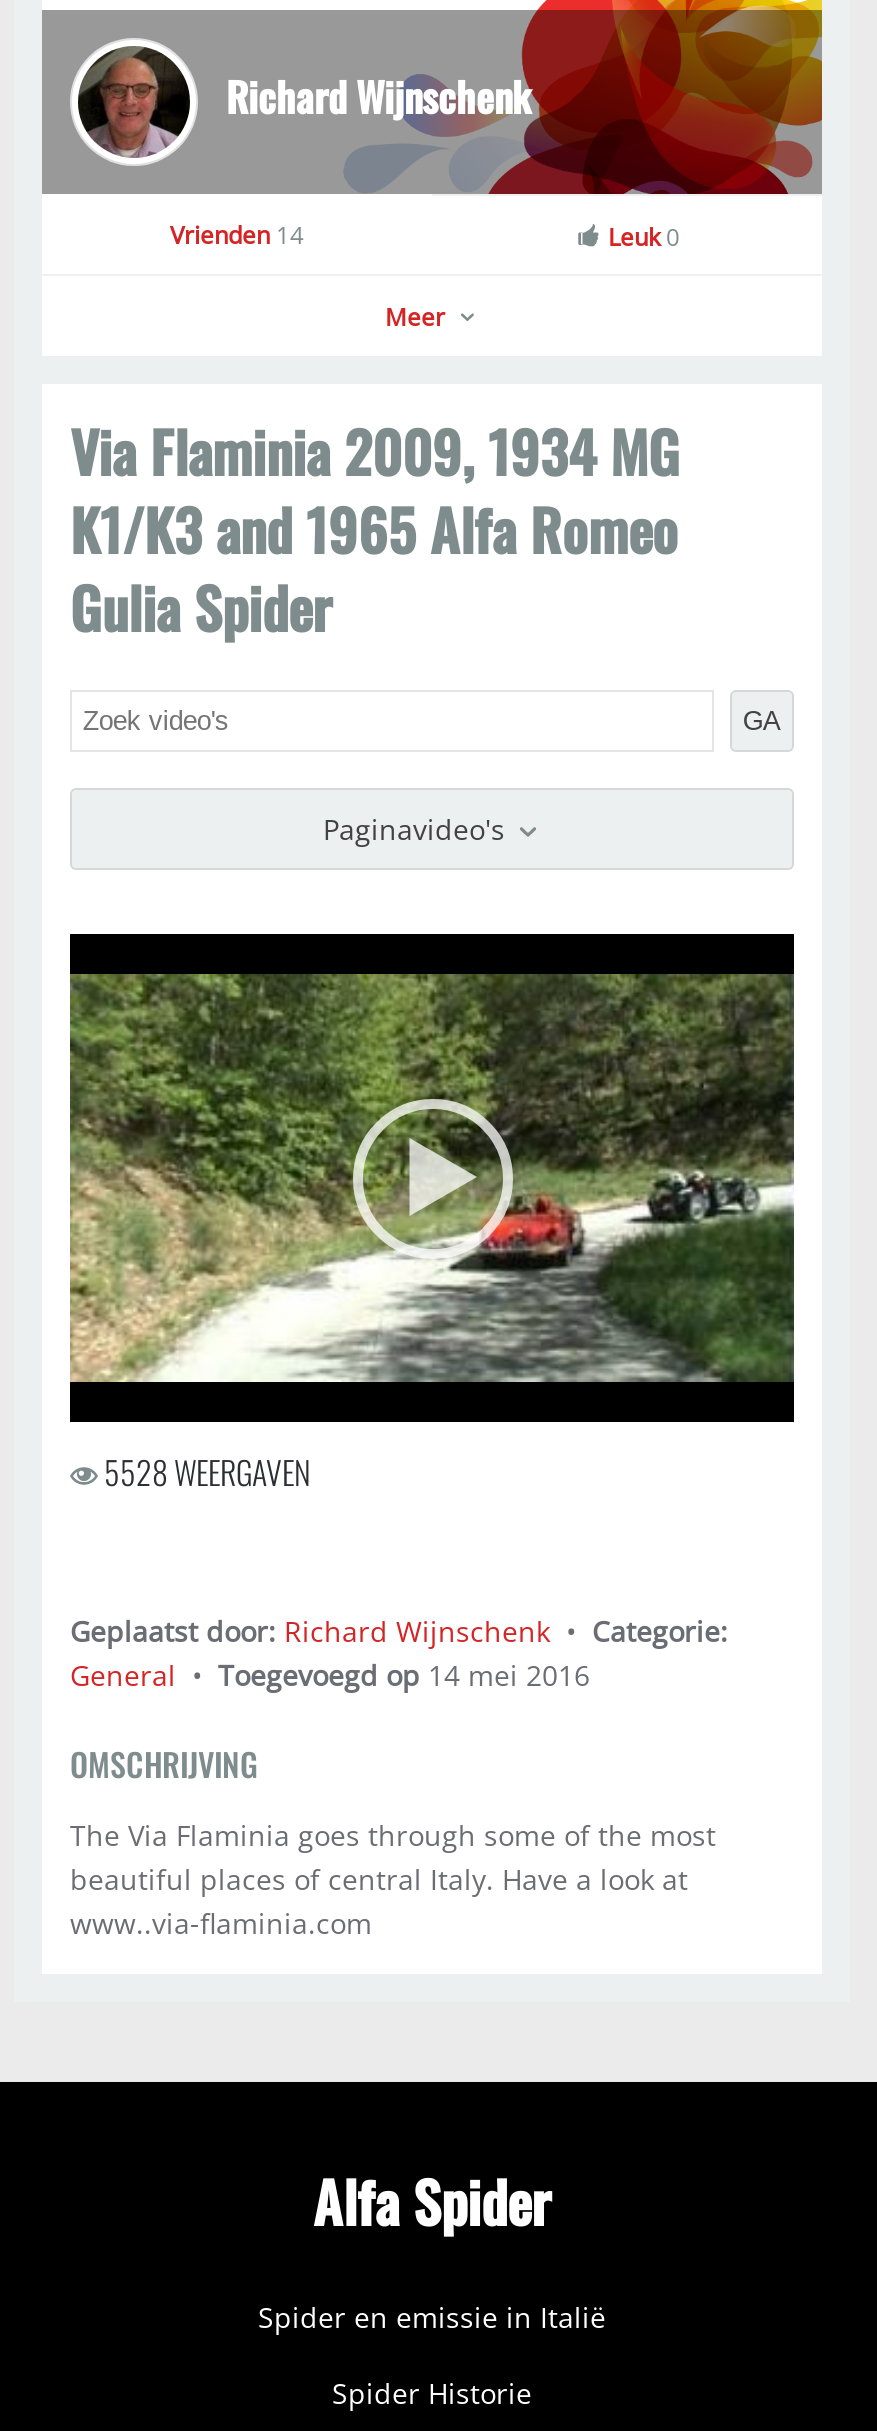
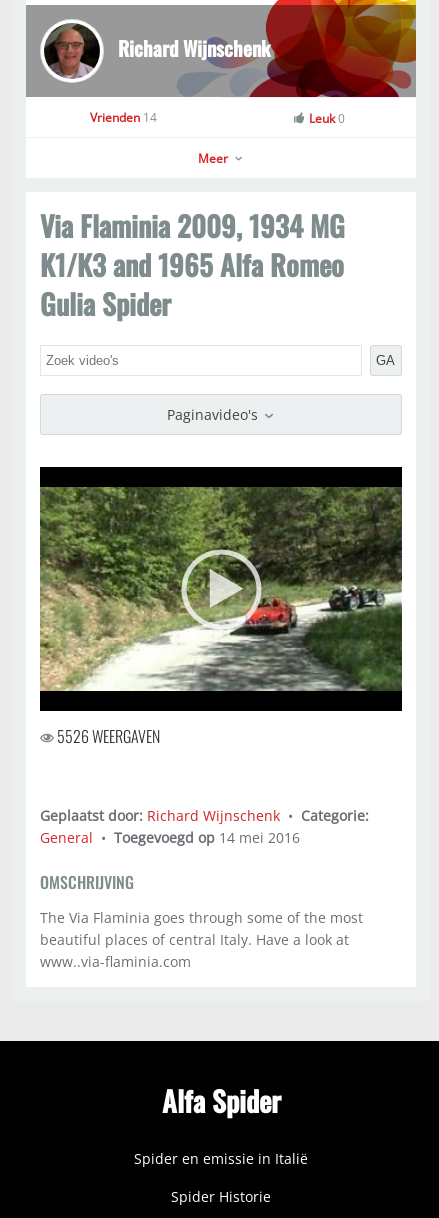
[98,1448,310,1496] 5528 WEERGAVEN -> [54,724,160,748] 5526 WEERGAVEN

